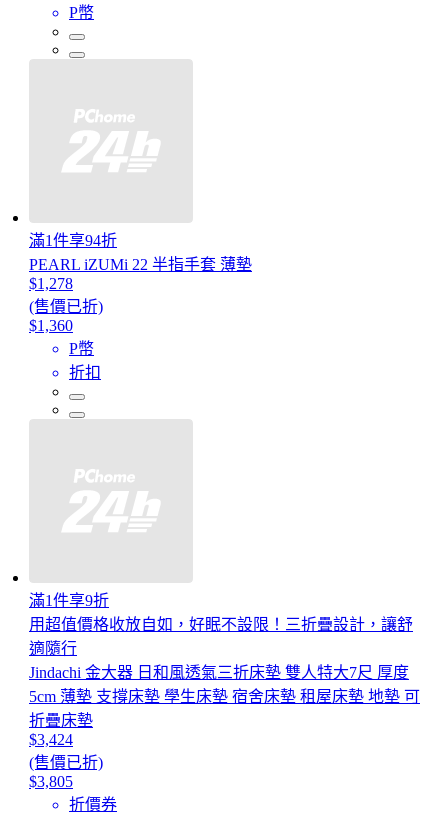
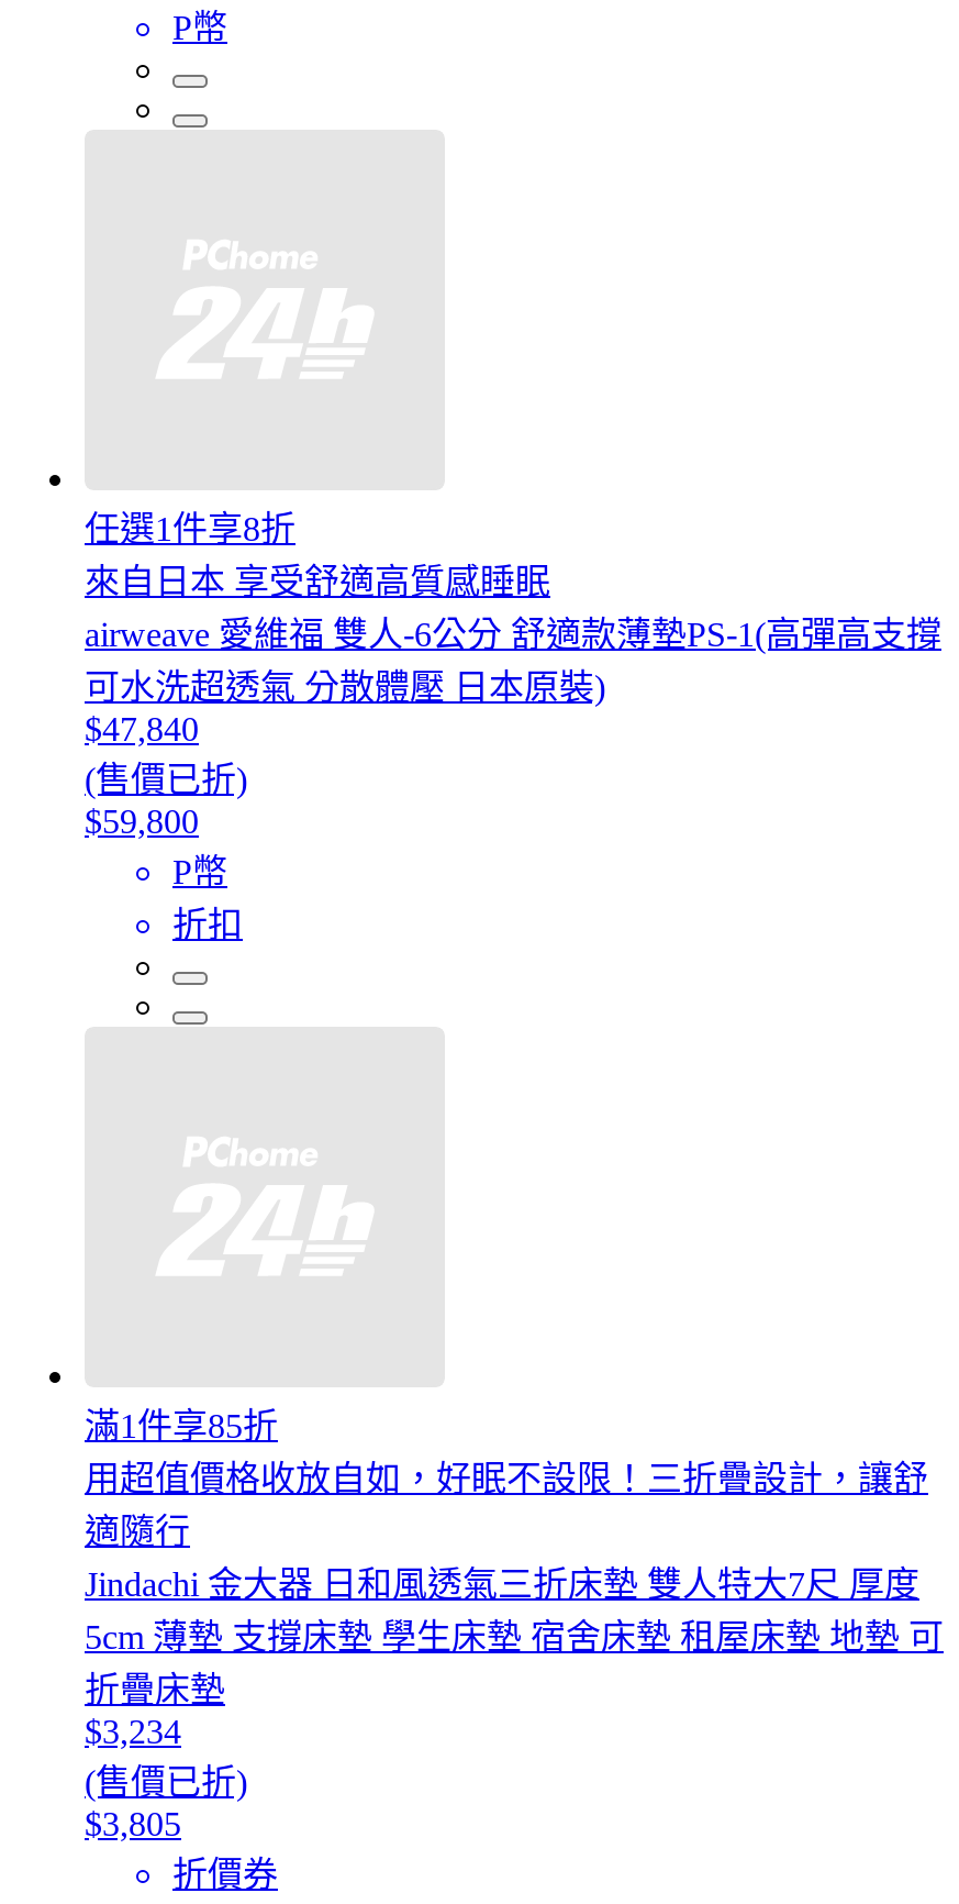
[29,232,252,292] 滿1件享94折 | PEARL iZUMi 22 半指手套 薄墊 | $1,278 -> [85,510,941,748] 任選1件享8折 | 來自日本 享受舒適高質感睡眠 | airweave 愛維福 雙人-6公分 舒適款薄墊PS-1(高彈高支撐 | 可水洗超透氣 分散體壓 日本原裝) | $47,840
[29,317,73,334] $1,360 -> [85,802,199,840] $59,800
[29,592,109,609] 滿1件享9折 -> [85,1407,278,1444] 滿1件享85折
[29,731,73,748] $3,424 -> [85,1713,181,1750] $3,234

